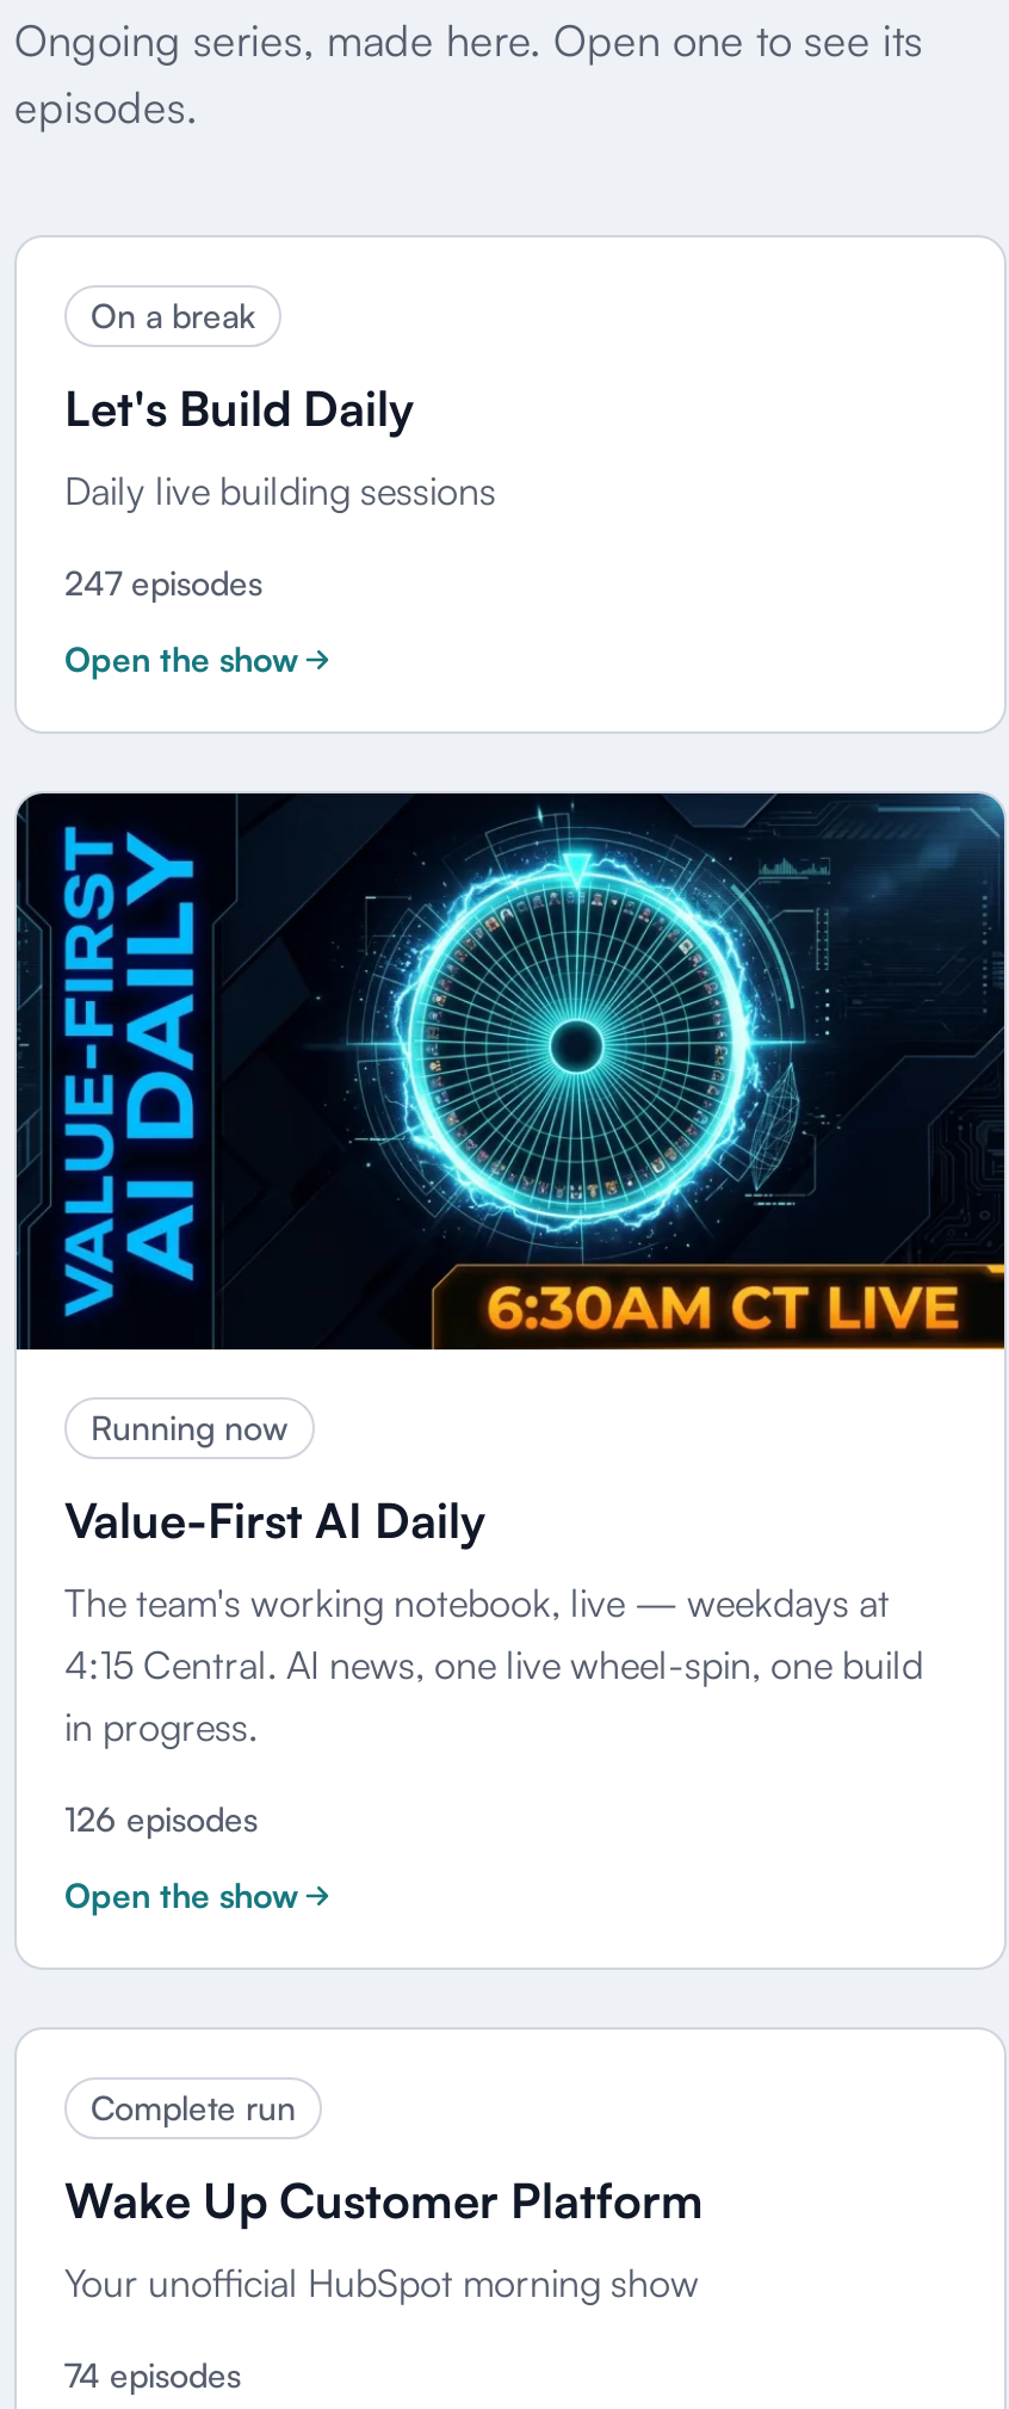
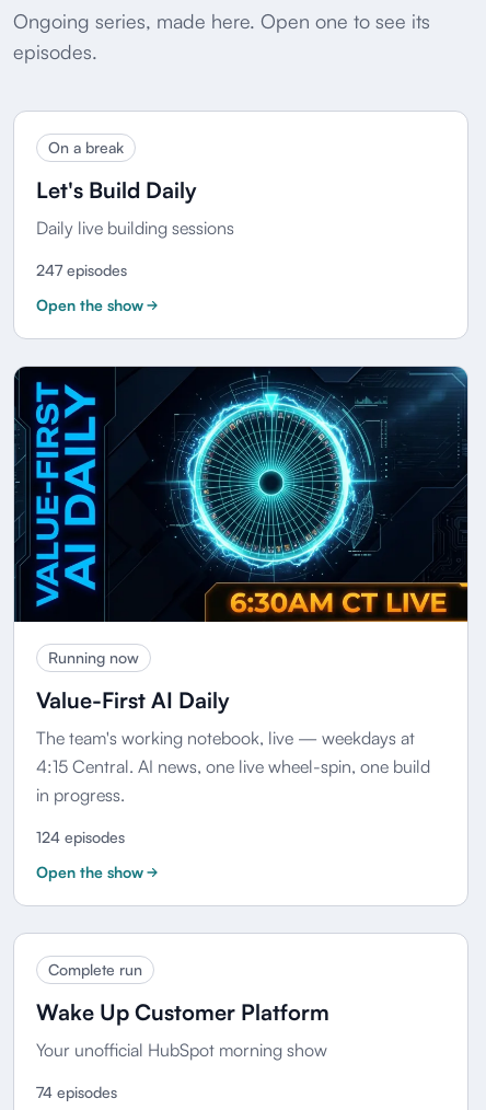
[64,1798,258,1838] 126 episodes -> [36,827,125,846] 124 episodes

